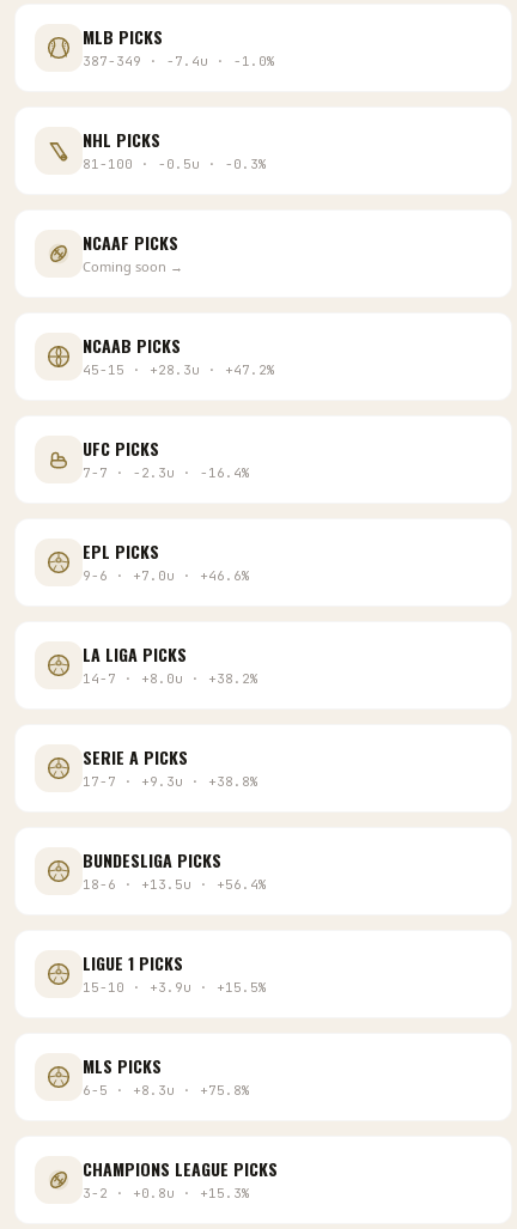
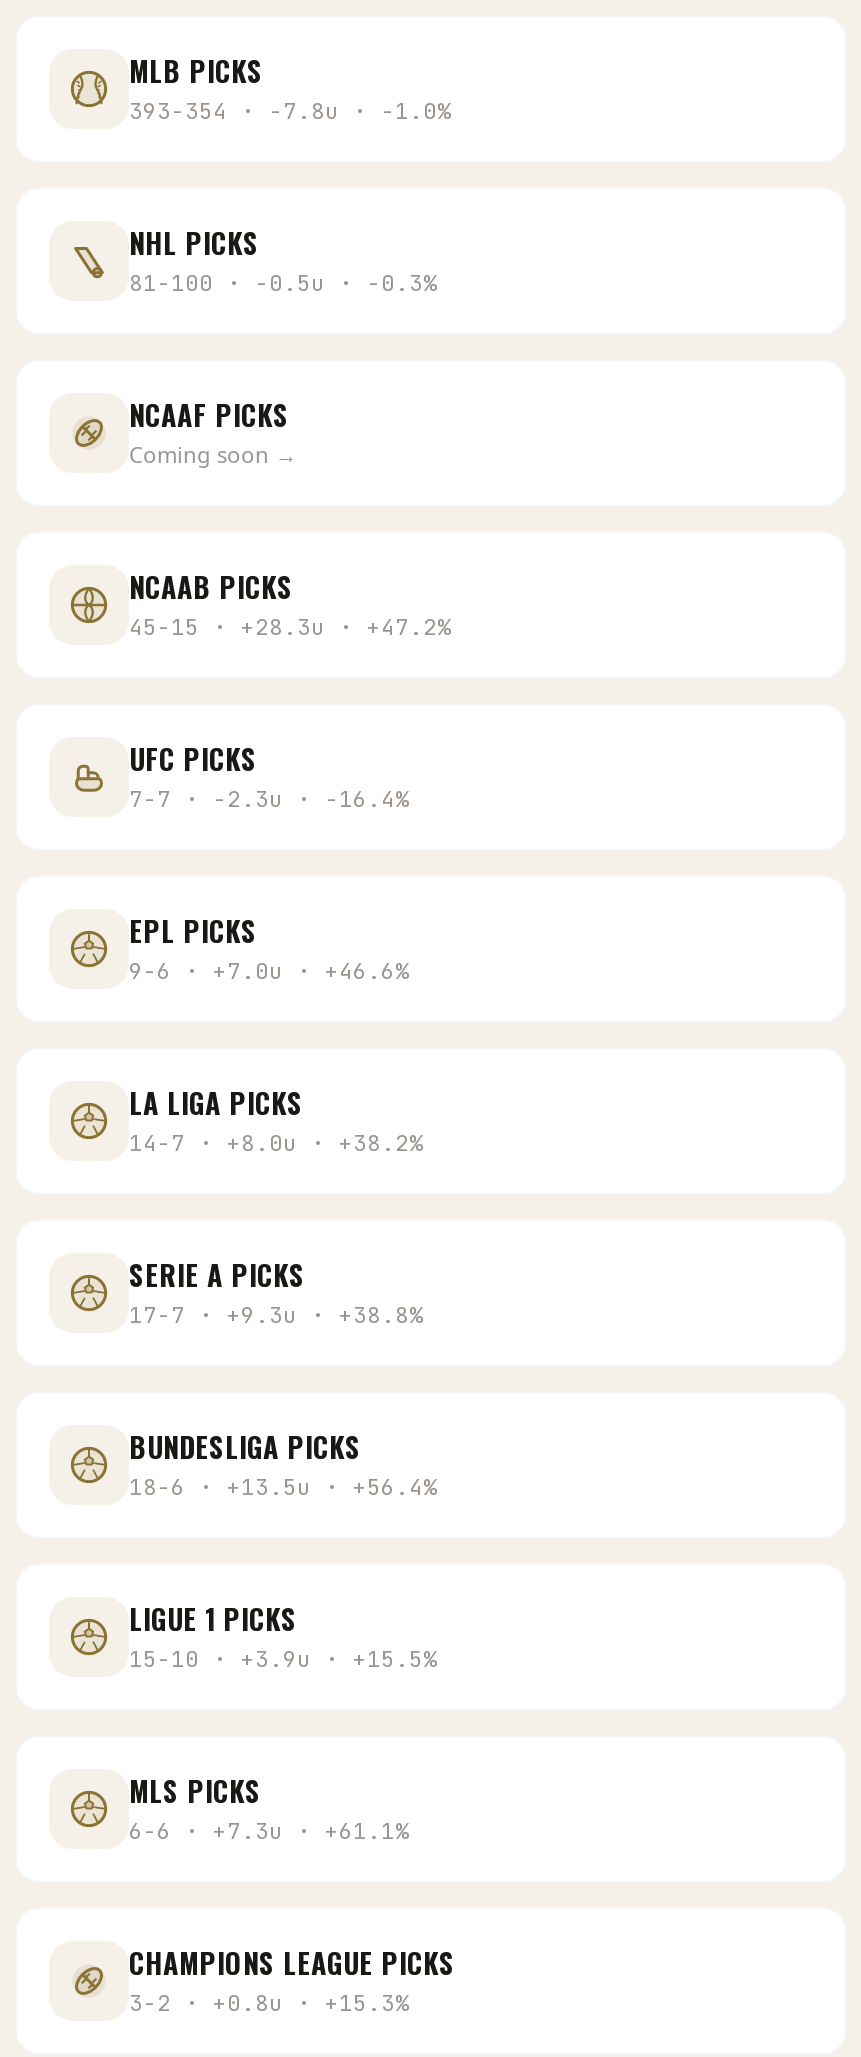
[83,52,275,69] 387 - 349 · -7.4u · -1.0% -> [129,96,451,124] 393 - 354 · -7.8u · -1.0%
[83,1081,250,1098] 6 - 5 · + 8.3u · +75.8% -> [129,1816,409,1844] 6 - 6 · + 7.3u · +61.1%

